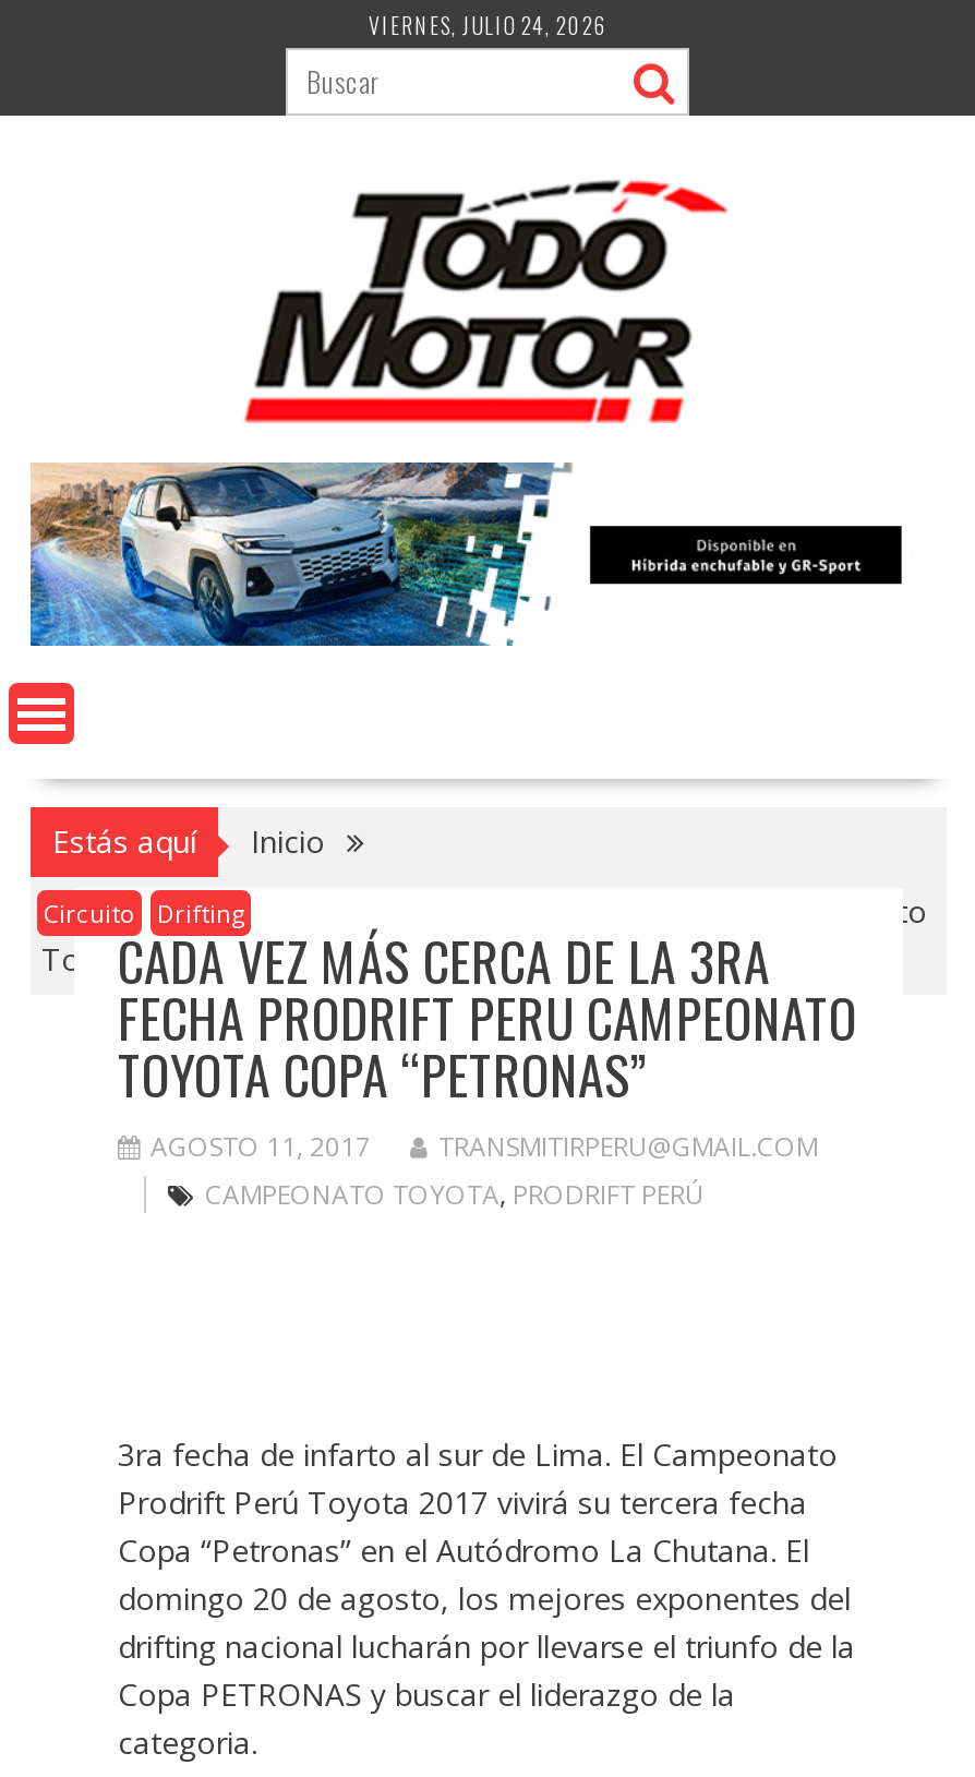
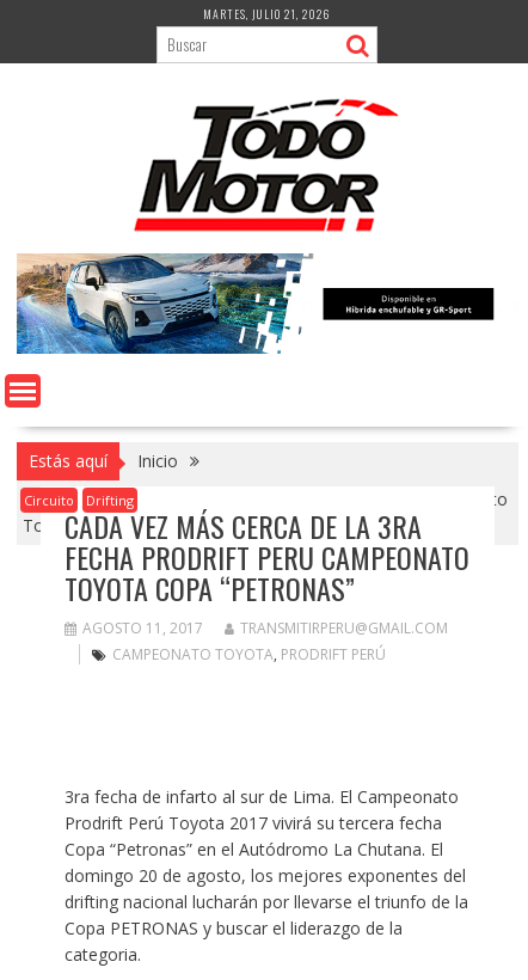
[369,9,609,41] VIERNES, JULIO 24, 2026 -> [204,5,331,23] MARTES, JULIO 21, 2026

